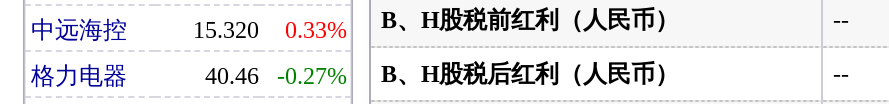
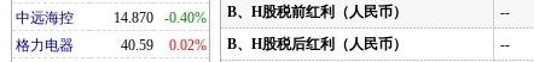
[193,16,259,44] 15.320 -> [114,10,153,26] 14.870
[285,16,347,44] 0.33% -> [164,10,207,26] -0.40%
[205,62,259,90] 40.46 -> [121,37,153,54] 40.59
[277,62,347,90] -0.27% -> [169,37,207,54] 0.02%

